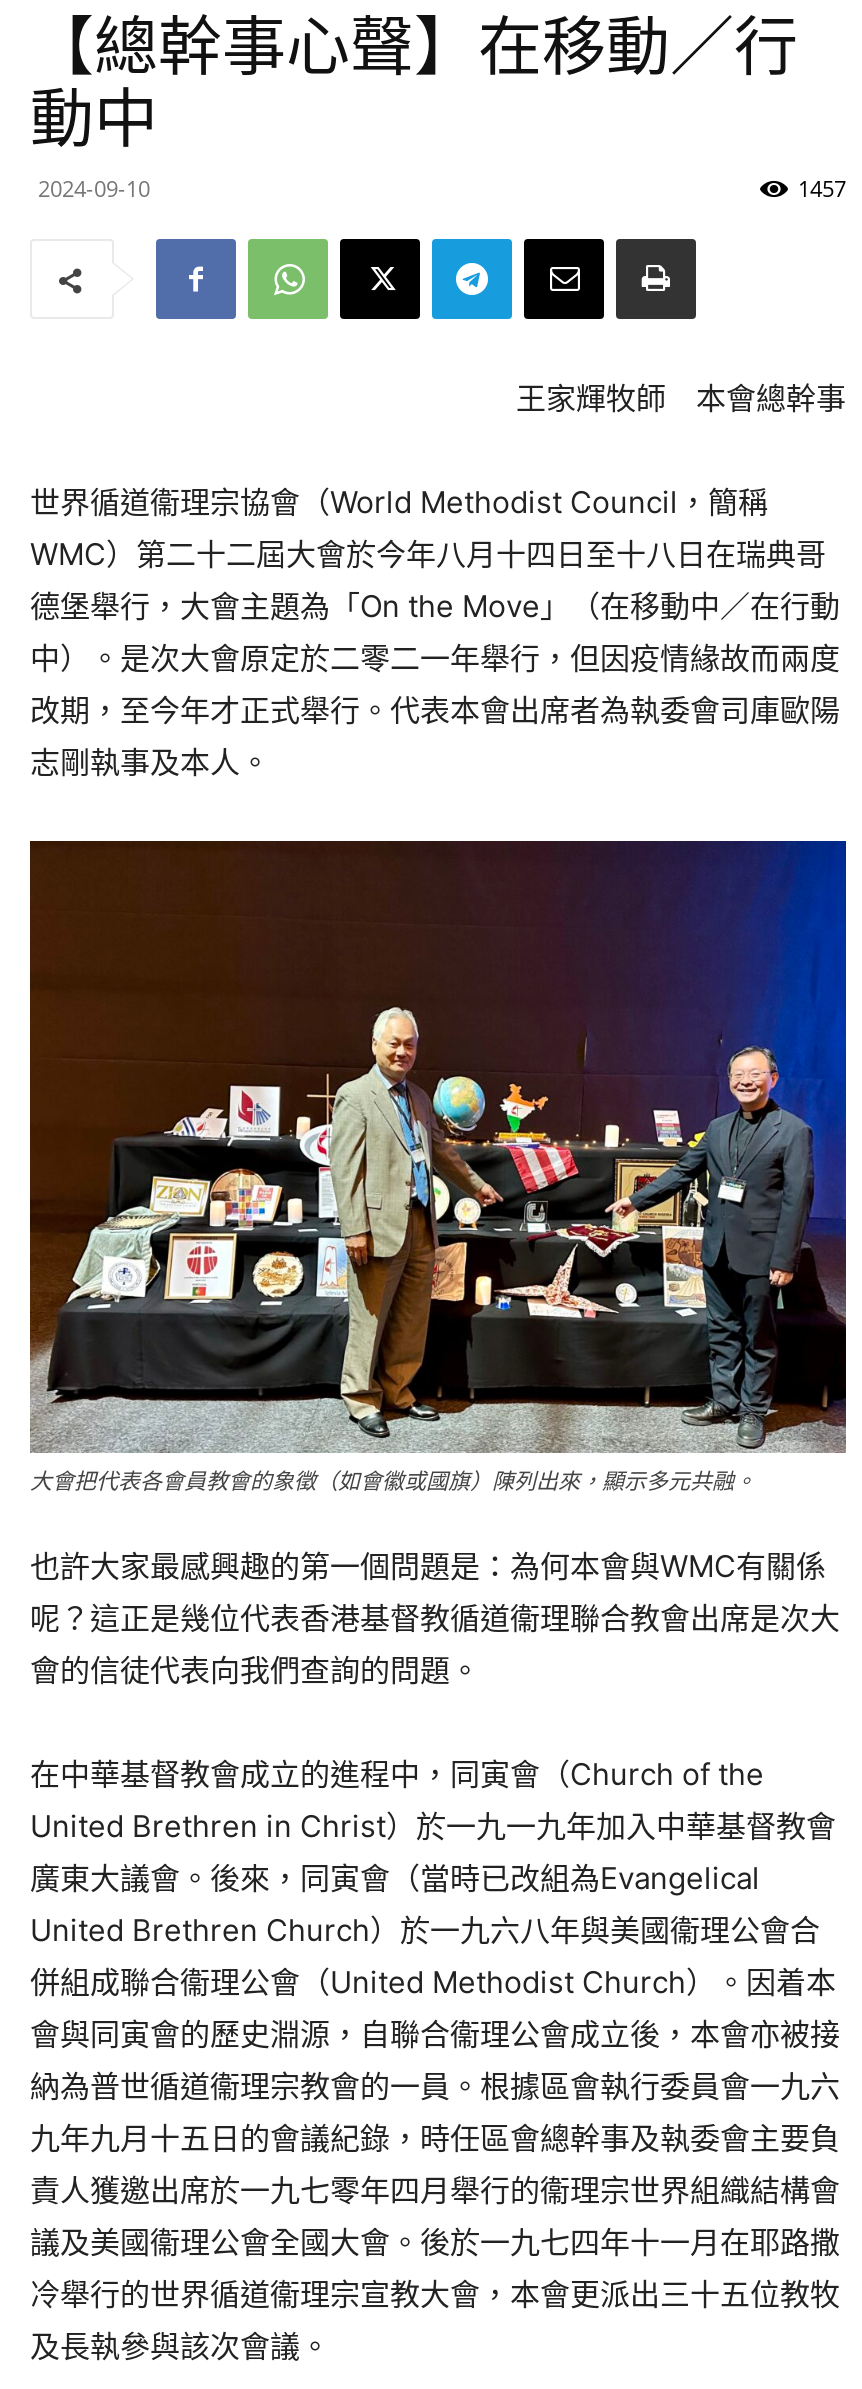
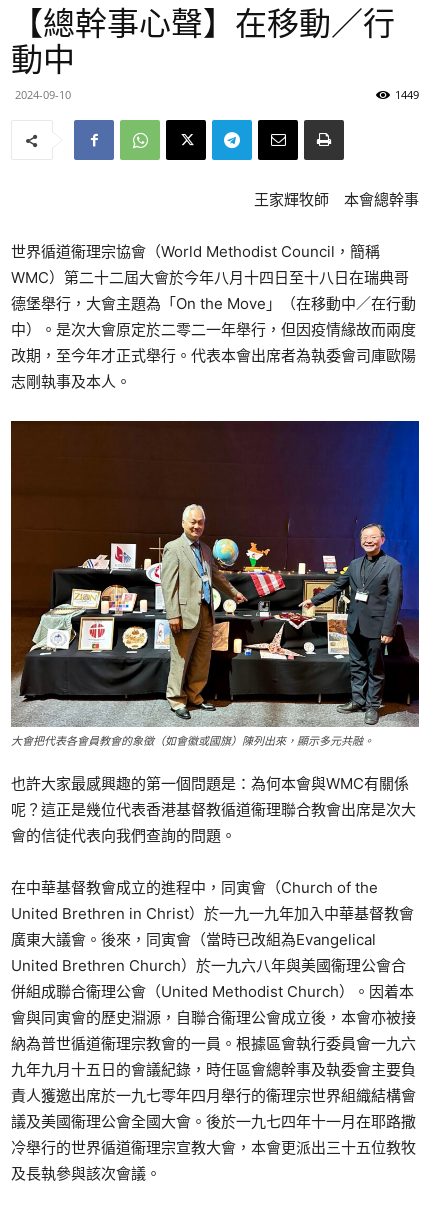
[798,173,846,203] 1457 -> [395,87,419,102] 1449

